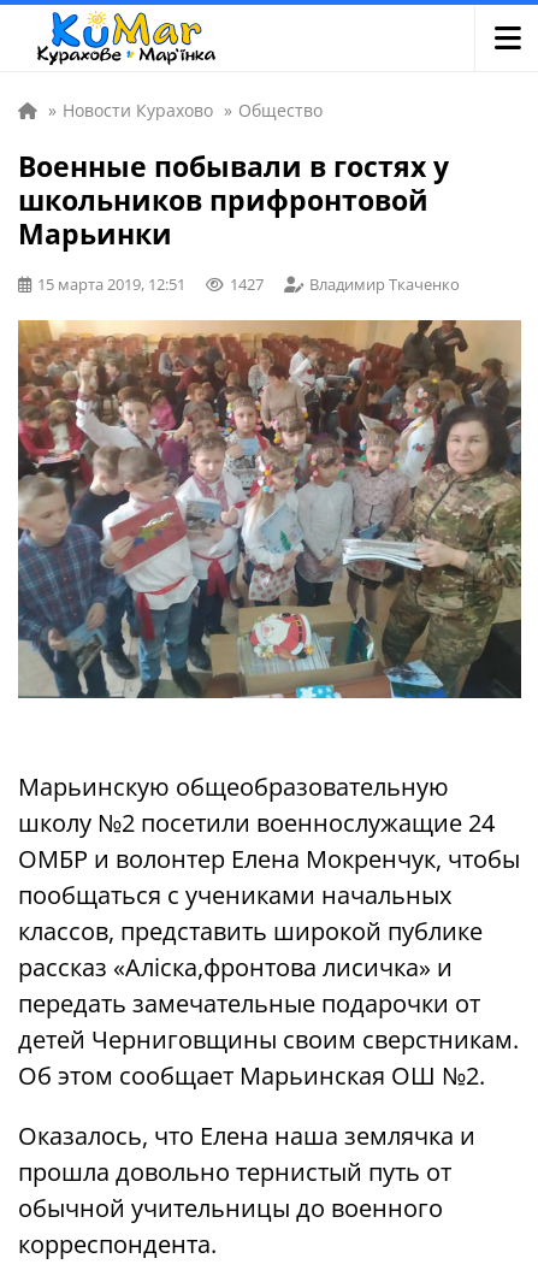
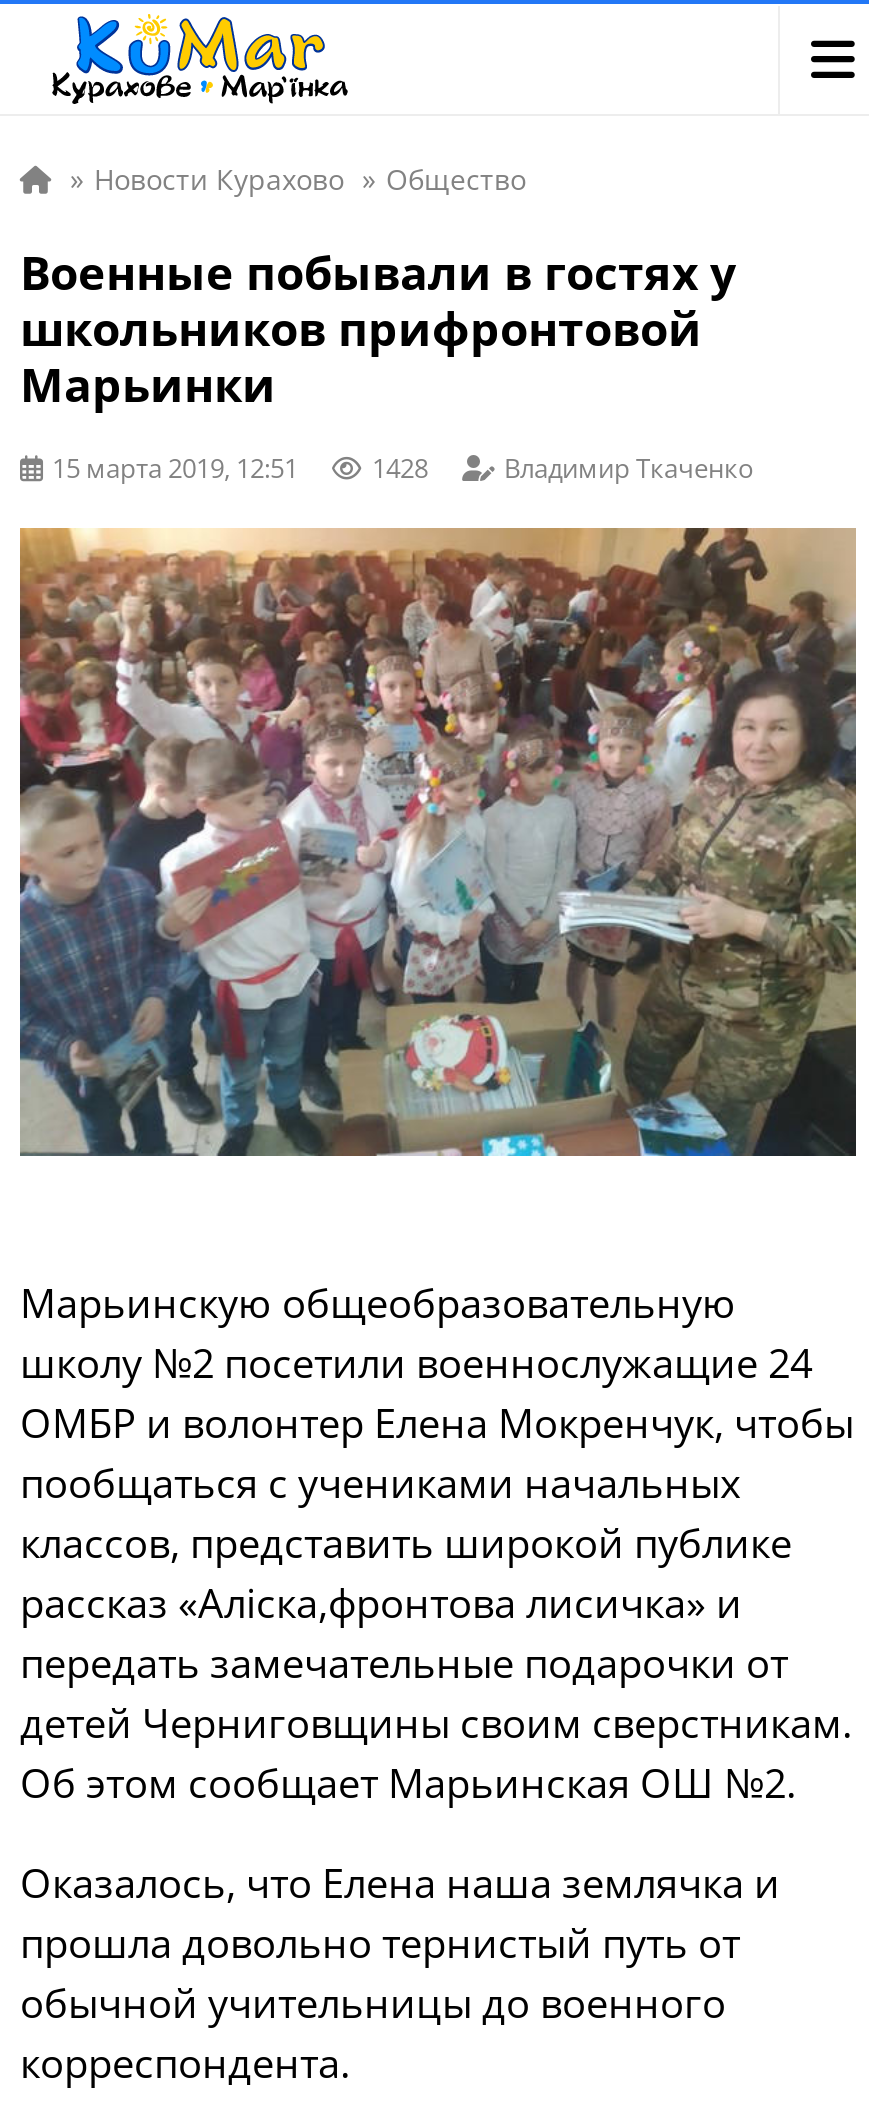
[230,273,264,295] 1427 -> [372,450,428,486] 1428

